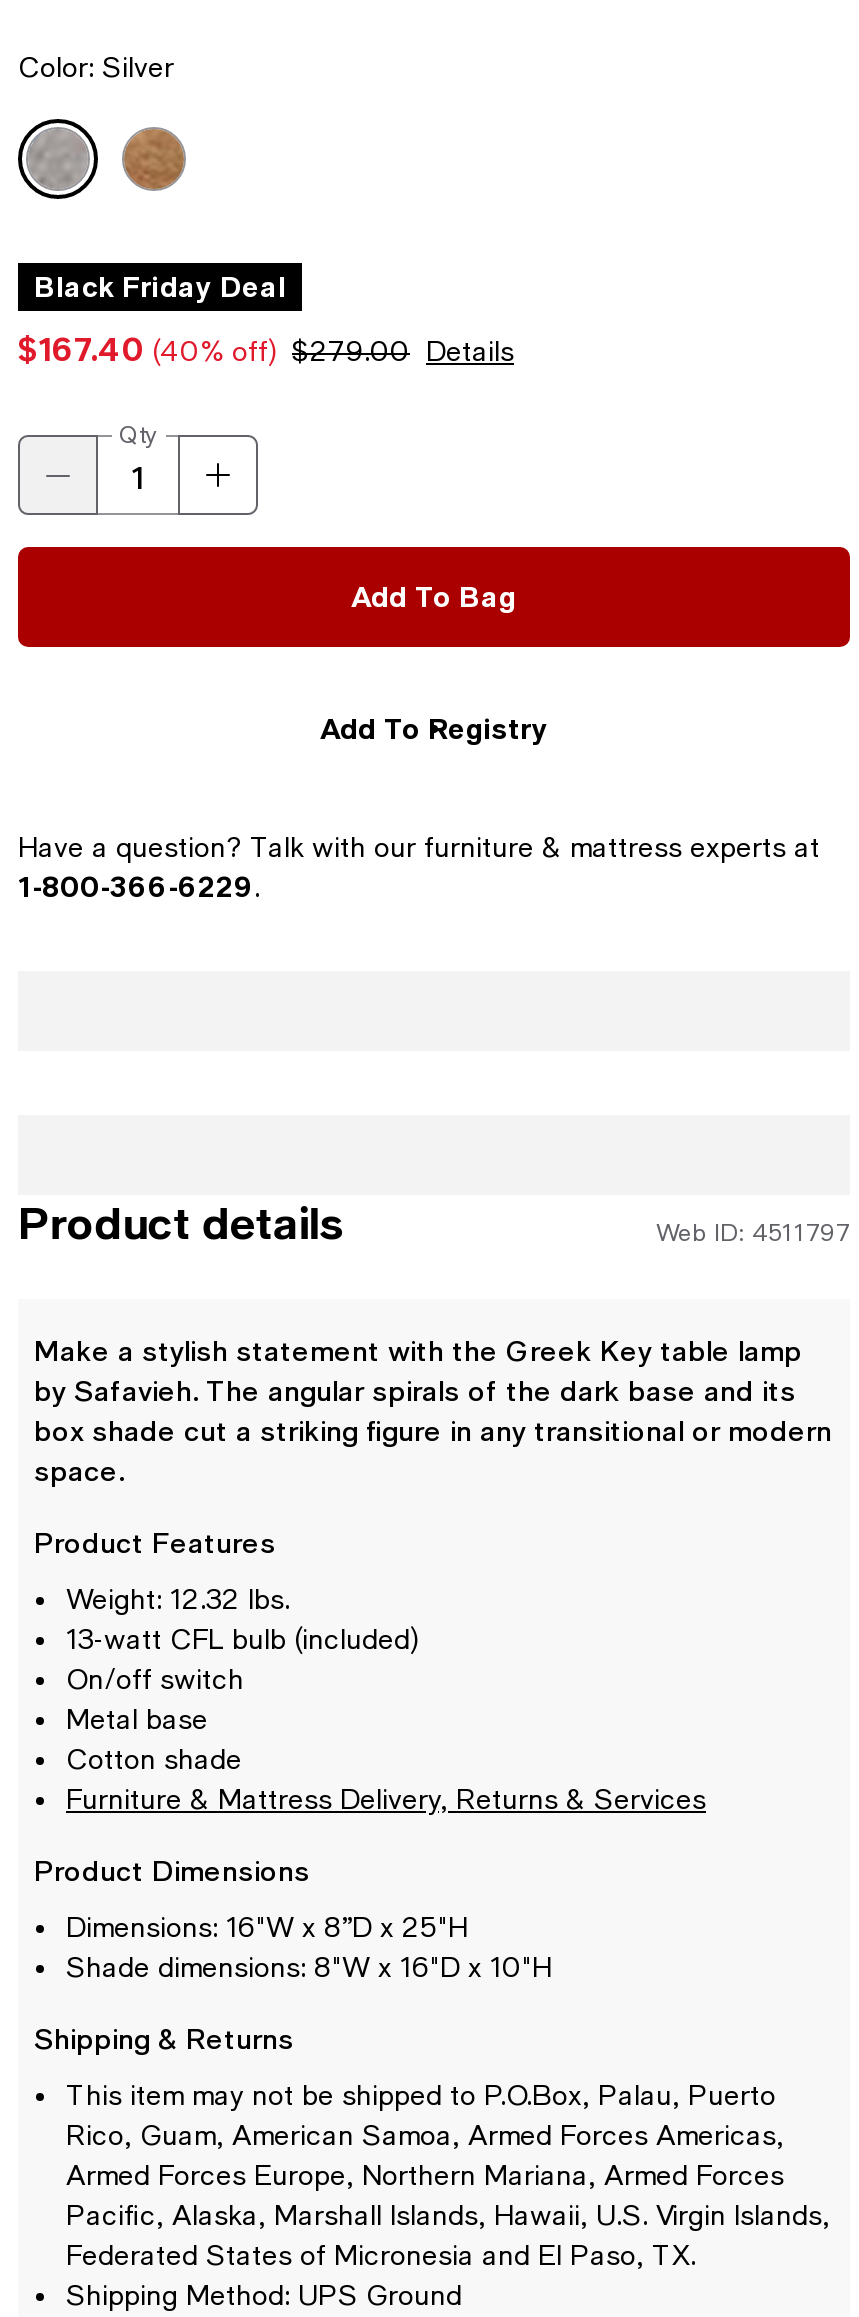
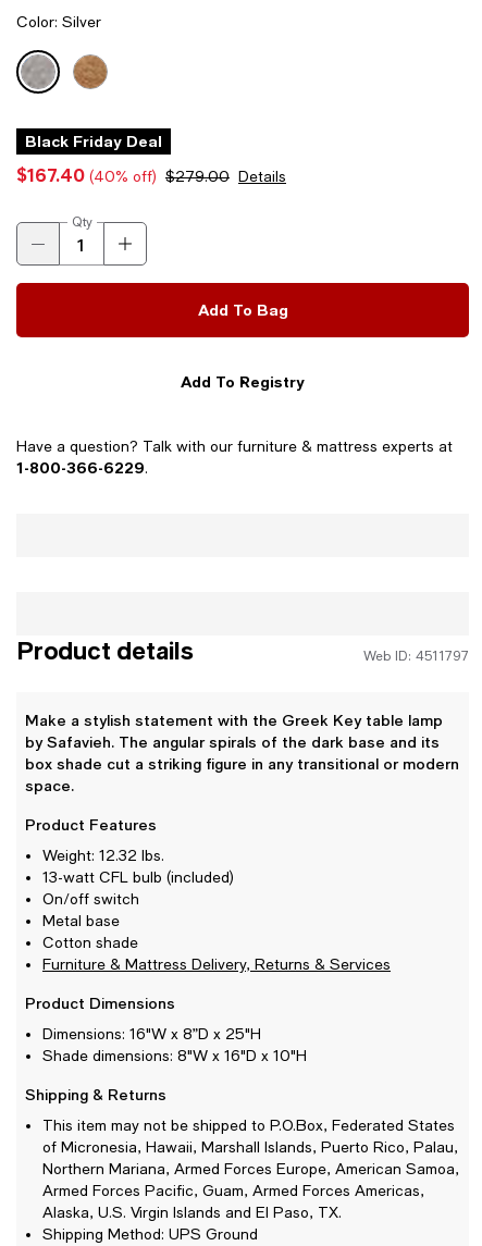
[66,2080,830,2272] This item may not be shipped to P.O.Box, Palau, Puerto | Rico, Guam, American Samoa, Armed Forces Americas, | Armed Forces Europe, Northern Mariana, Armed Forces | Pacific, Alaska, Marshall Islands, Hawaii, U.S. Virgin Islands, | Federated States of Micronesia and El Paso, TX. -> [42,1117,459,1221] This item may not be shipped to P.O.Box, Federated States | of Micronesia, Hawaii, Marshall Islands, Puerto Rico, Palau, | Northern Mariana, Armed Forces Europe, American Samoa, | Armed Forces Pacific, Guam, Armed Forces Americas, | Alaska, U.S. Virgin Islands and El Paso, TX.

